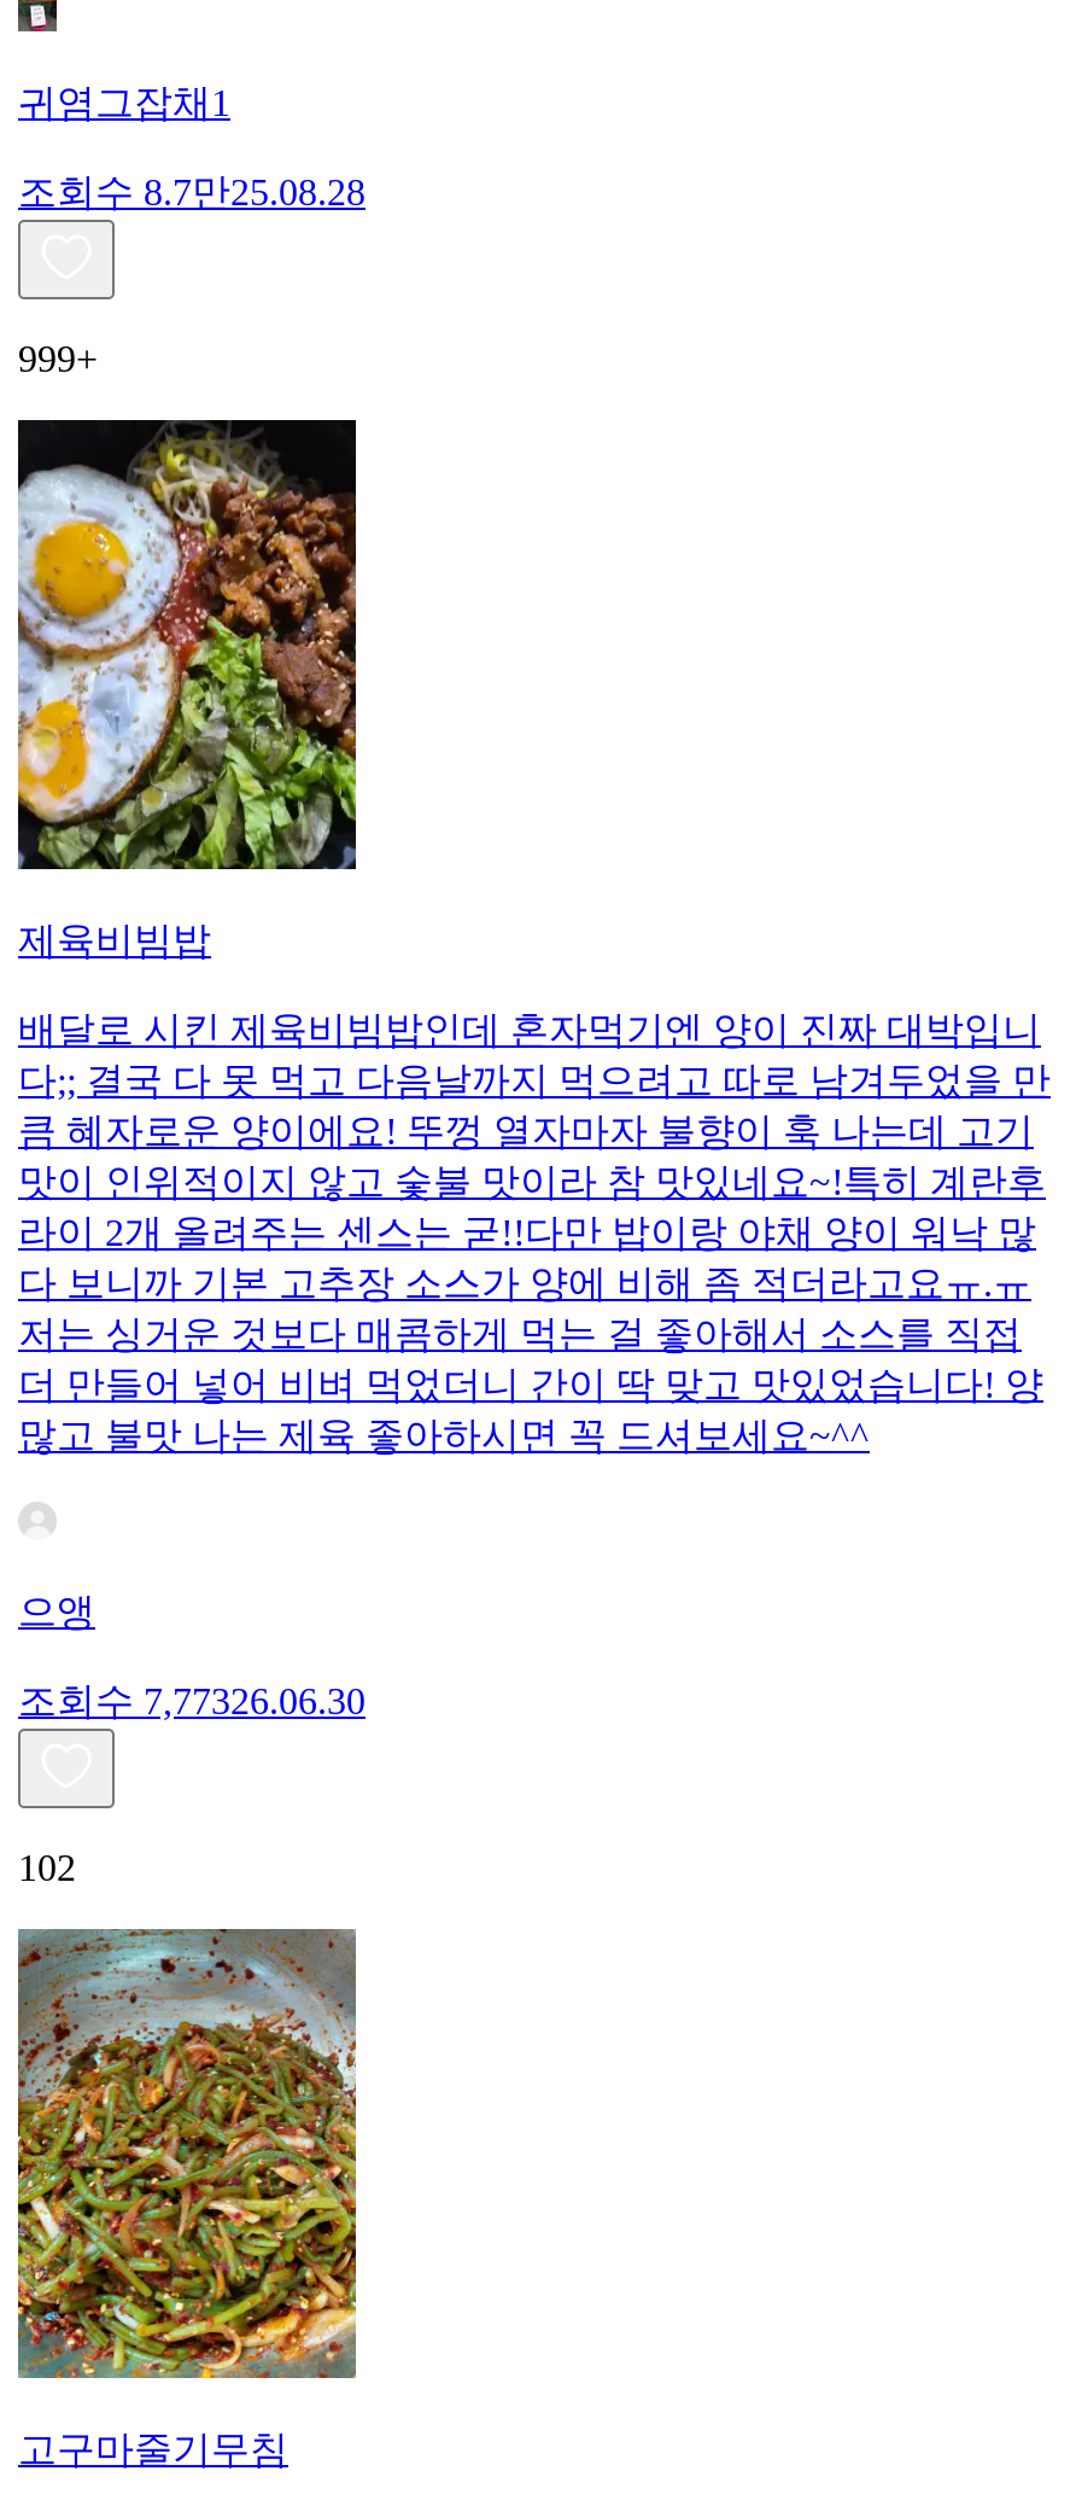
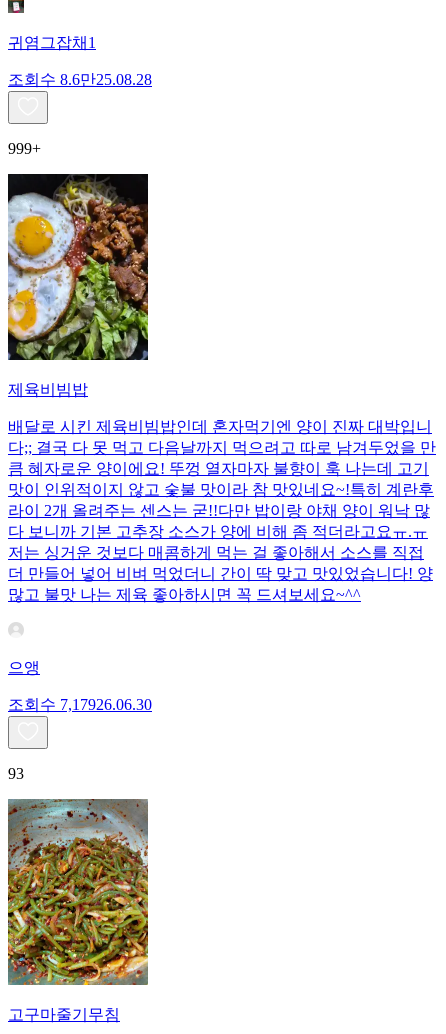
[18,171,366,212] 조회수 8.7만 25.08.28 -> [8,71,152,88] 조회수 8.6만 25.08.28
[18,1680,366,1721] 조회수 7,77326.06.30 -> [8,696,152,713] 조회수 7,17926.06.30
[18,1846,76,1887] 102 -> [8,765,24,782] 93

